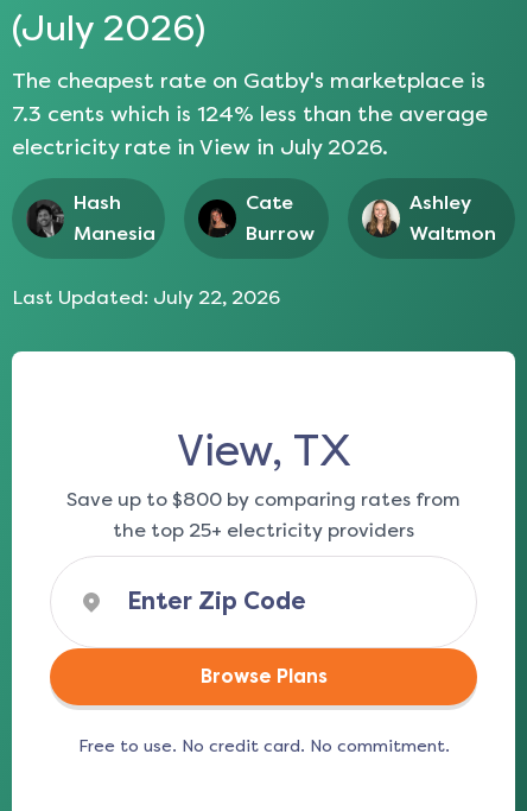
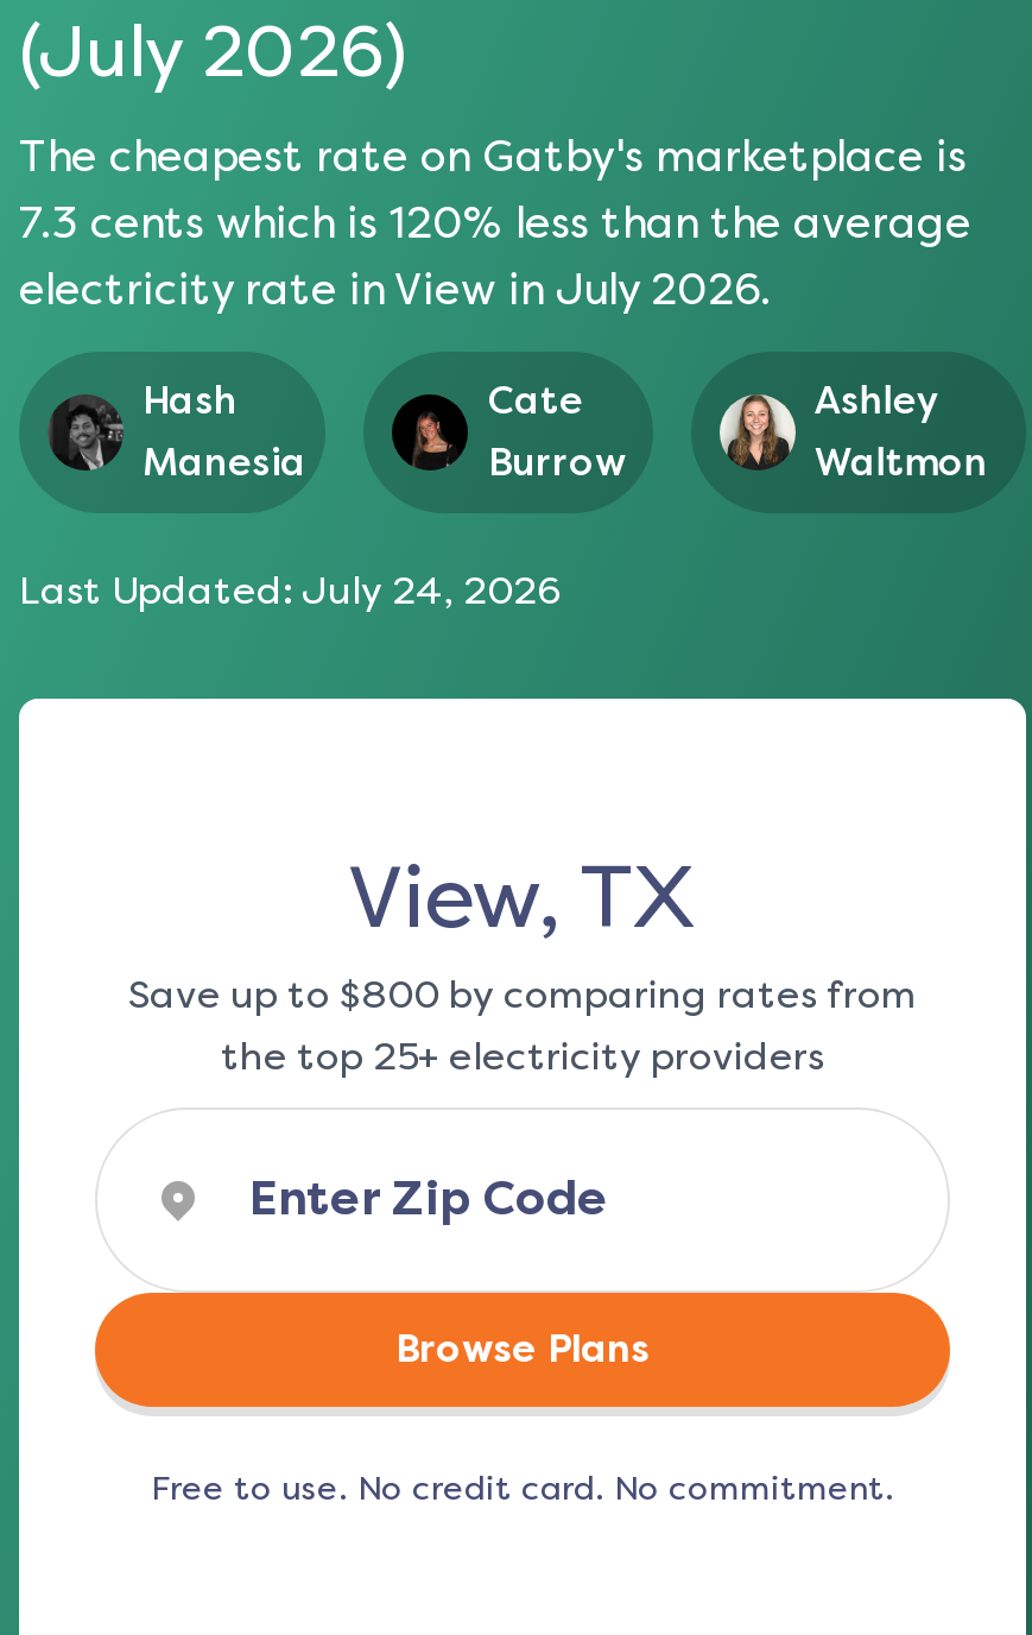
[12,101,488,127] 7.3 cents which is 124% less than the average -> [19,198,971,250] 7.3 cents which is 120% less than the average
[12,287,280,309] Last Updated: July 22, 2026 -> [19,569,561,614] Last Updated: July 24, 2026

